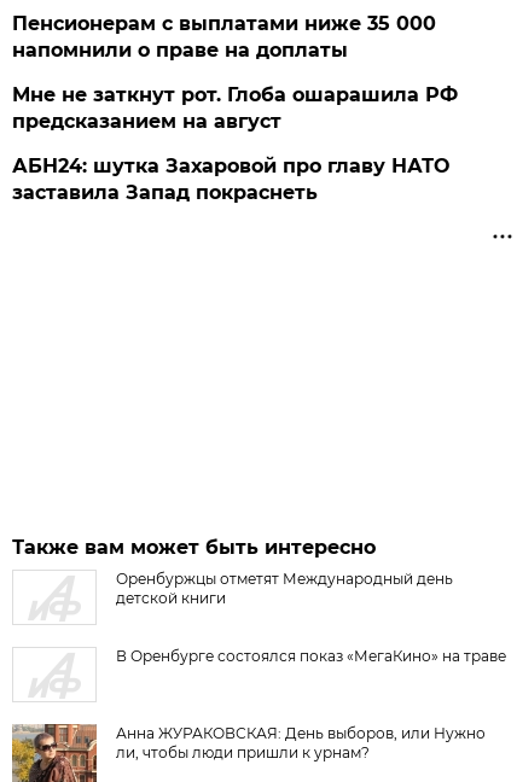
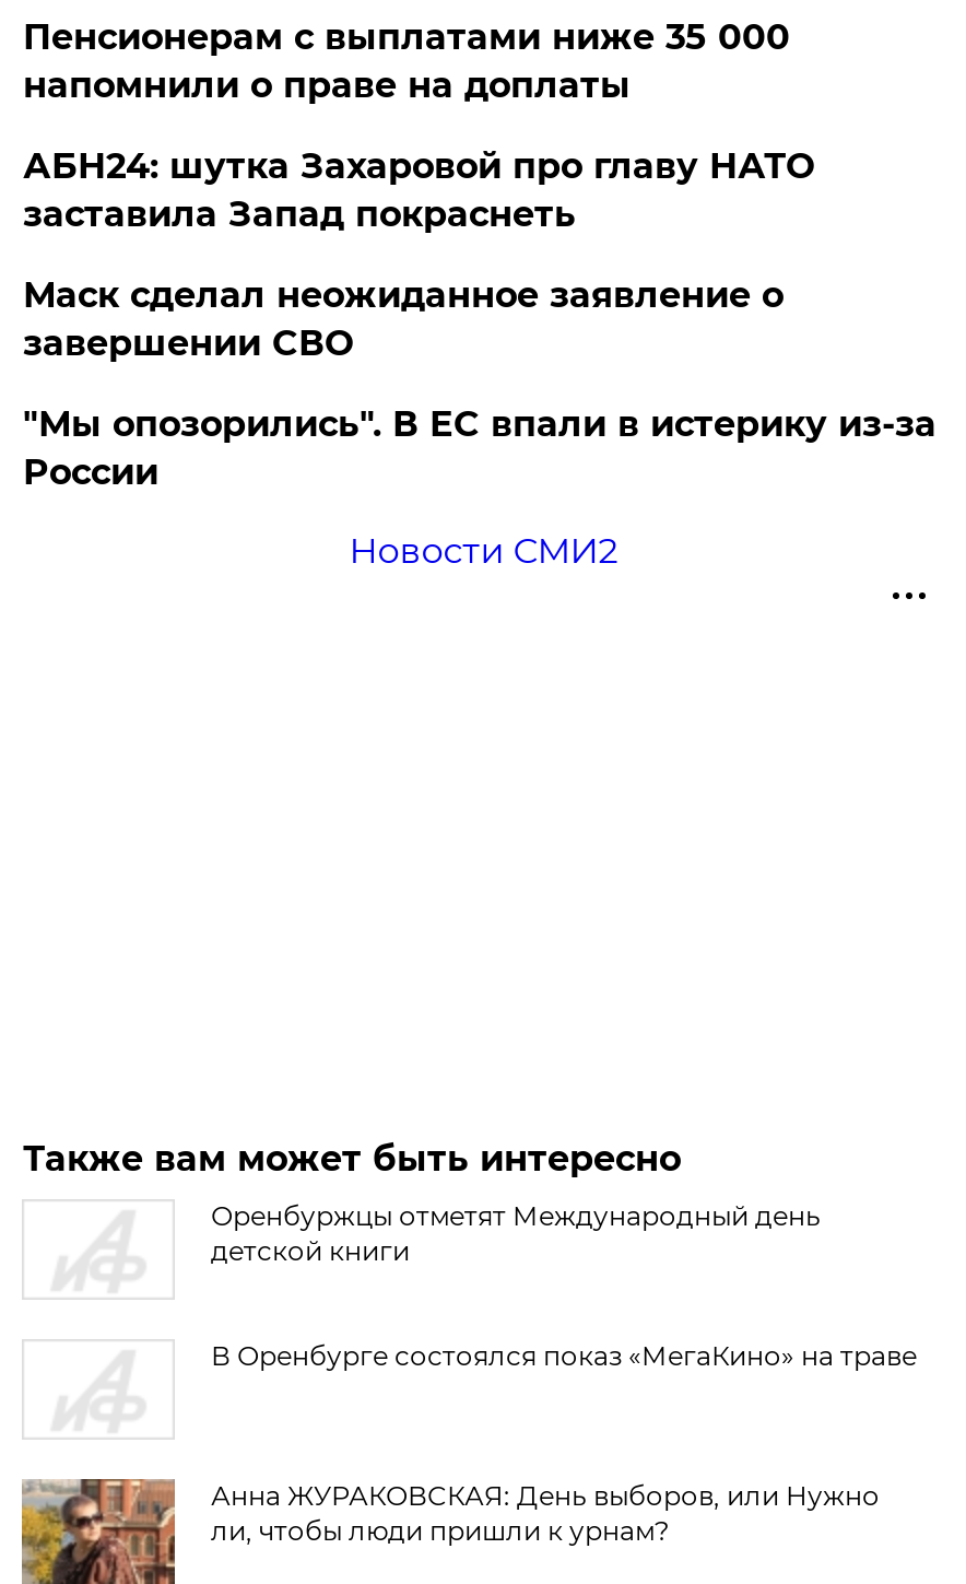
[13,83,458,133] Мне не заткнут рот. Глоба ошарашила РФ | предсказанием на август -> none
moved [13,154,450,204] -> [23,145,814,235]: АБН24: шутка Захаровой про главу НАТО | заставила Запад покраснеть
none -> [23,274,936,571] Маск сделал неожиданное заявление о | завершении СВО | "Мы опозорились". В ЕС впали в истерику из-за | России | Новости СМИ2

